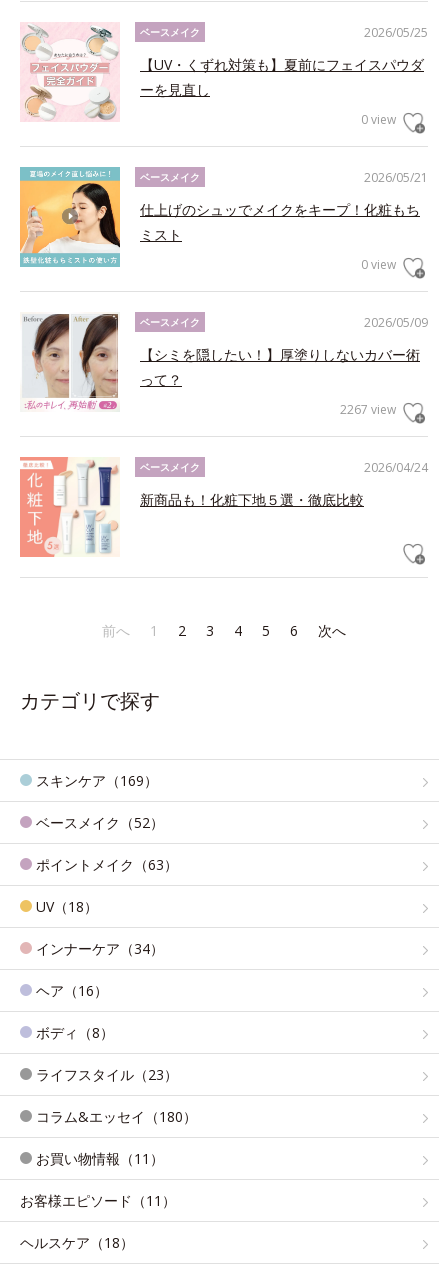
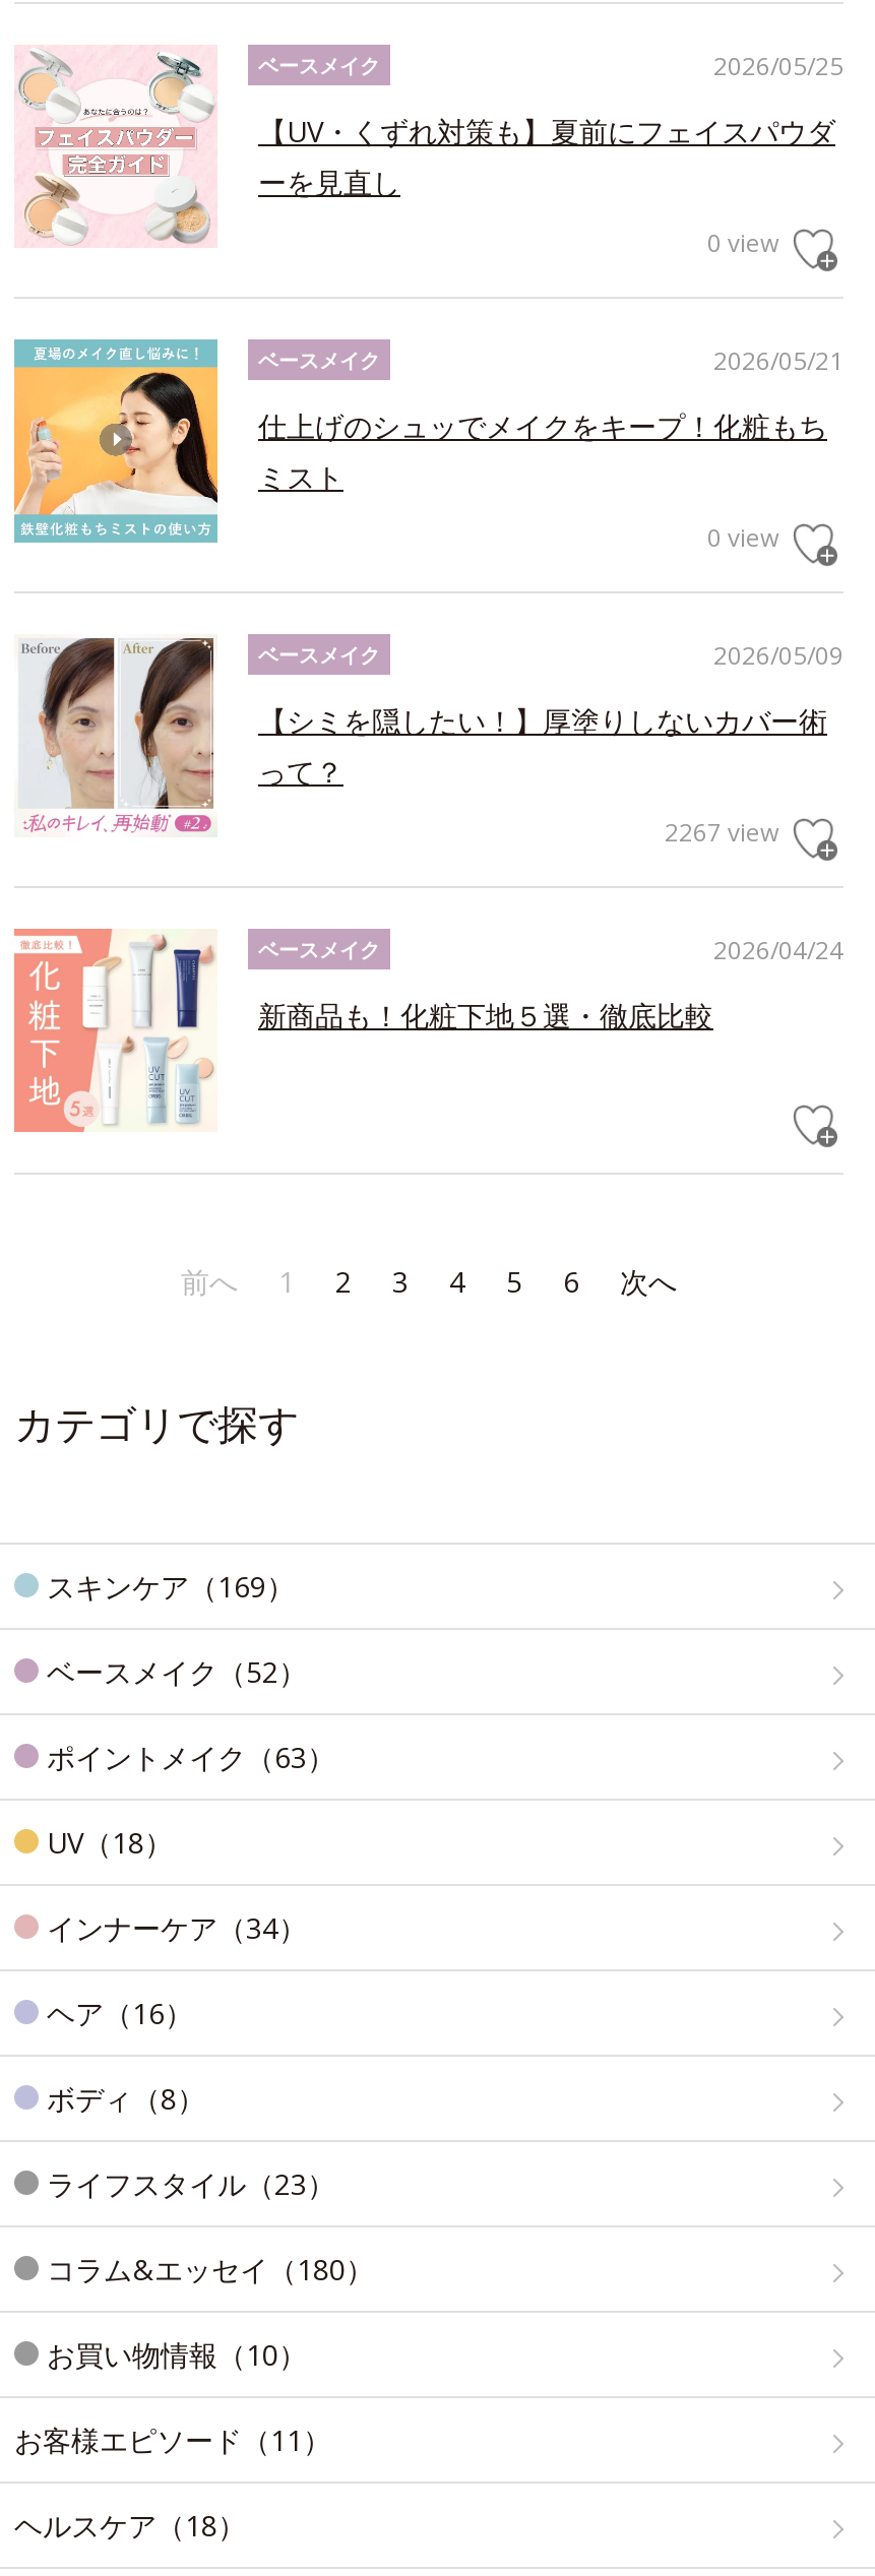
[36,1149,164,1168] お買い物情報（11） -> [47,2335,307,2374] お買い物情報（10）

